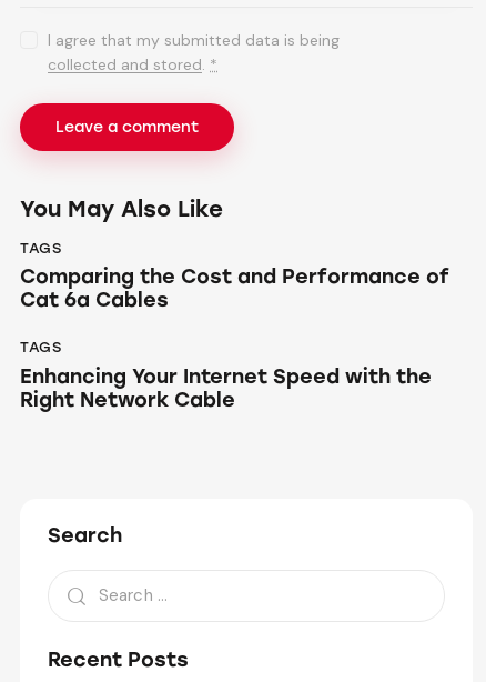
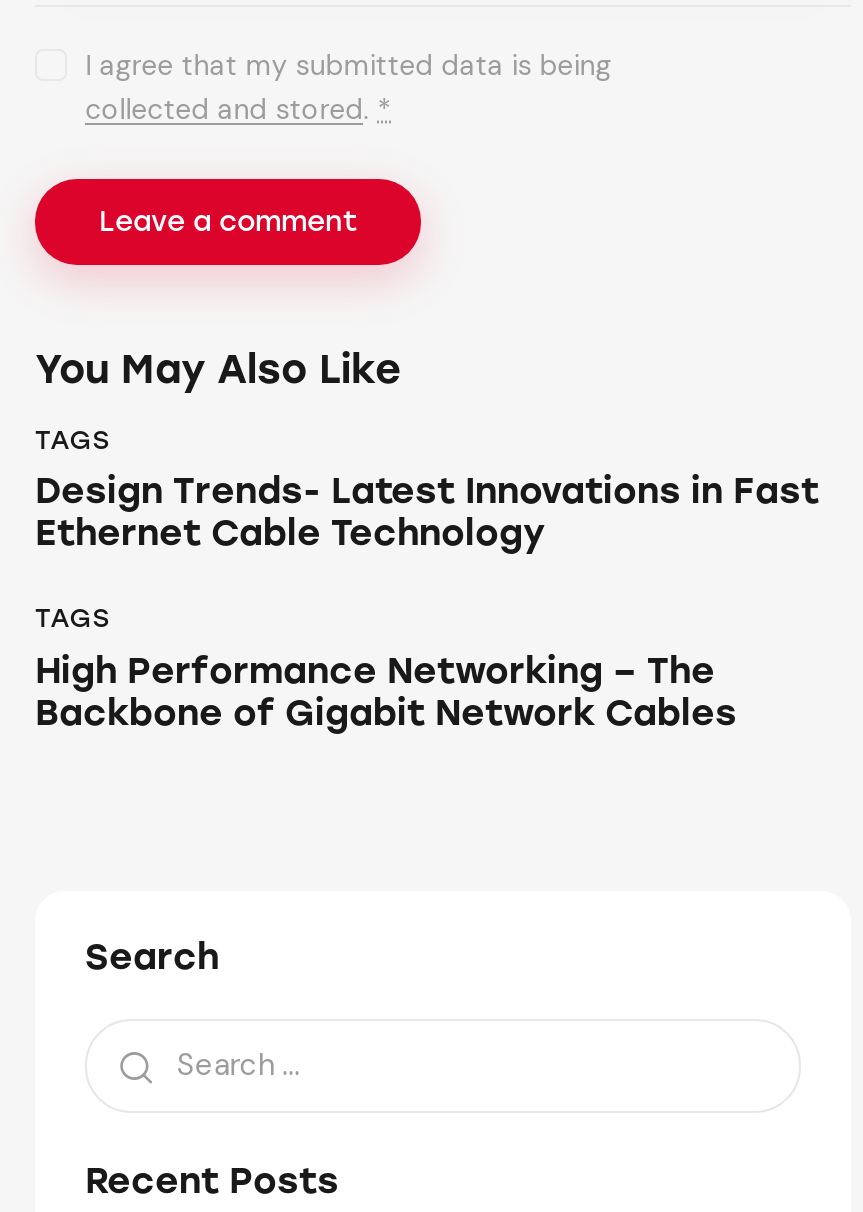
[20,265,449,313] Comparing the Cost and Performance of | Cat 6a Cables -> [35,470,819,556] Design Trends- Latest Innovations in Fast | Ethernet Cable Technology
[20,364,432,412] Enhancing Your Internet Speed with the | Right Network Cable -> [35,649,737,735] High Performance Networking – The | Backbone of Gigabit Network Cables

